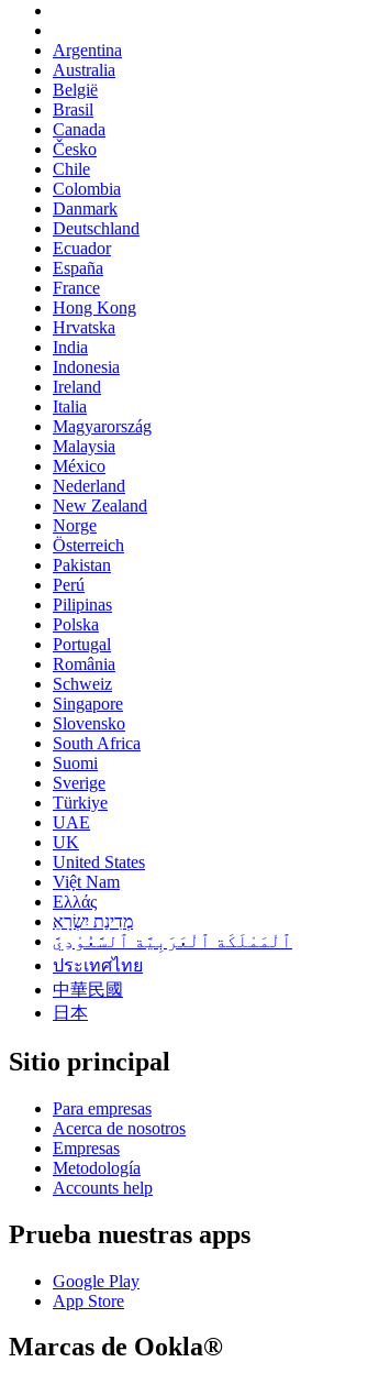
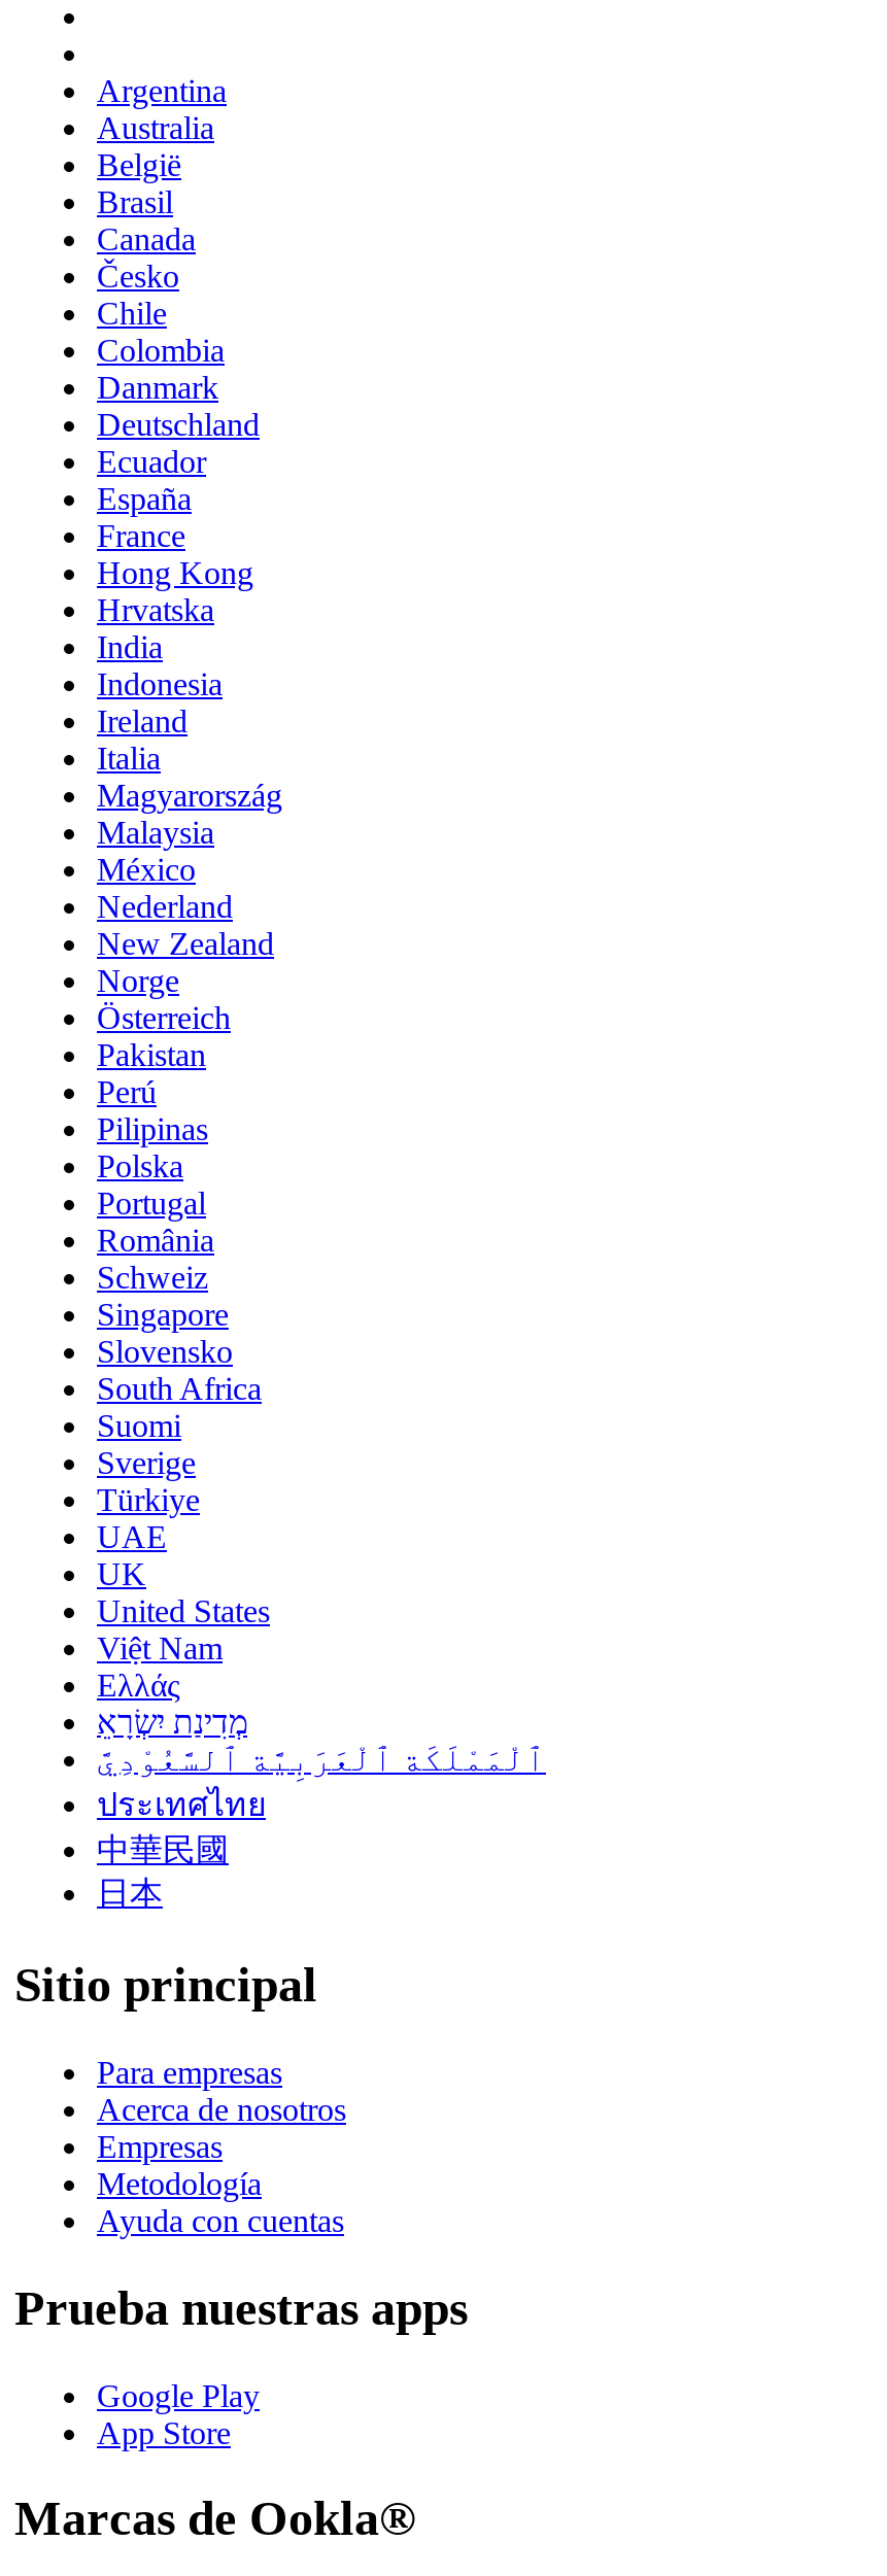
[53,1178,153,1197] Accounts help -> [97,2203,344,2238] Ayuda con cuentas

